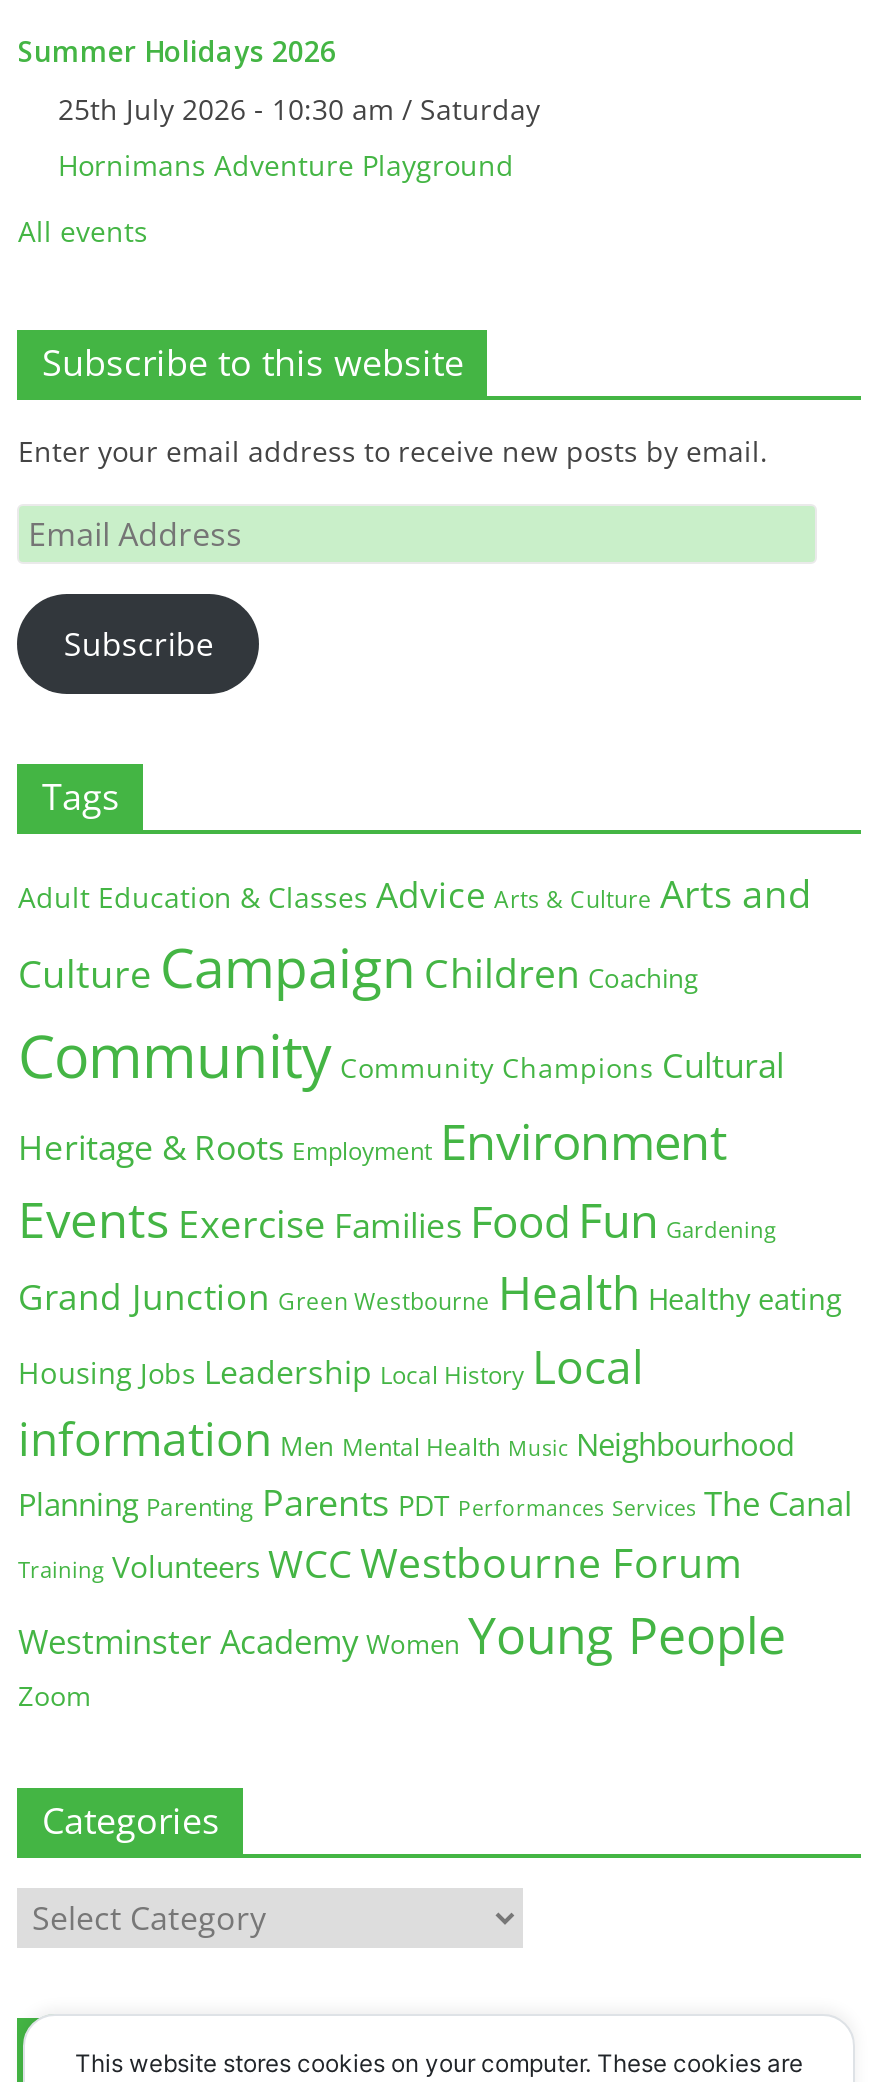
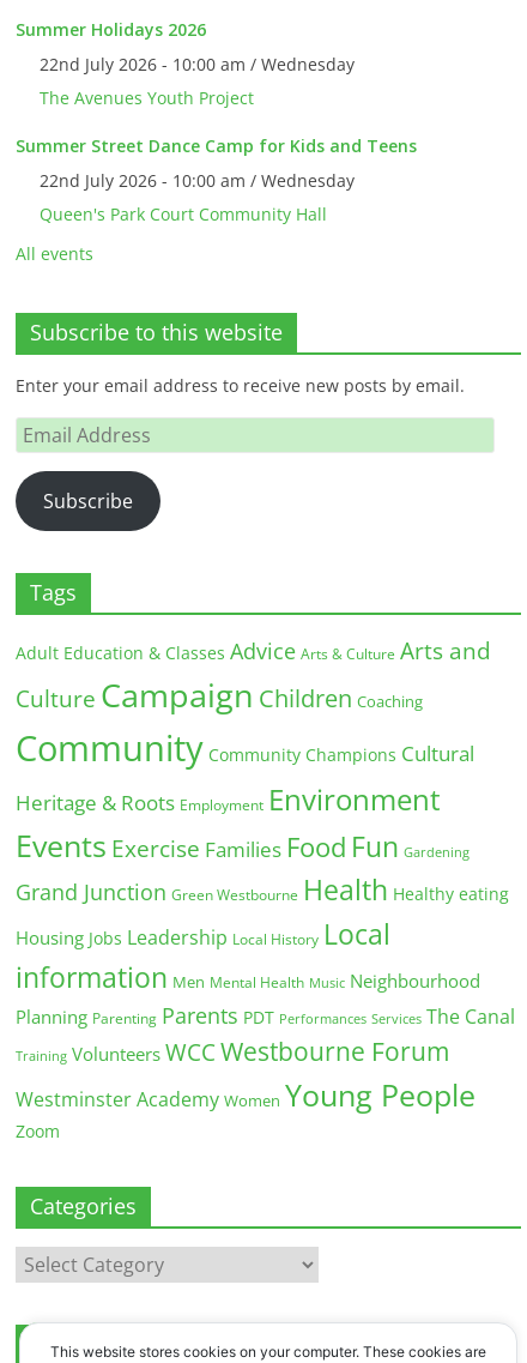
[58,90,540,184] 25th July 2026 - 10:30 am / Saturday | Hornimans Adventure Playground -> [16,53,417,225] 22nd July 2026 - 10:00 am / Wednesday | The Avenues Youth Project | Summer Street Dance Camp for Kids and Teens | 22nd July 2026 - 10:00 am / Wednesday | Queen's Park Court Community Hall

